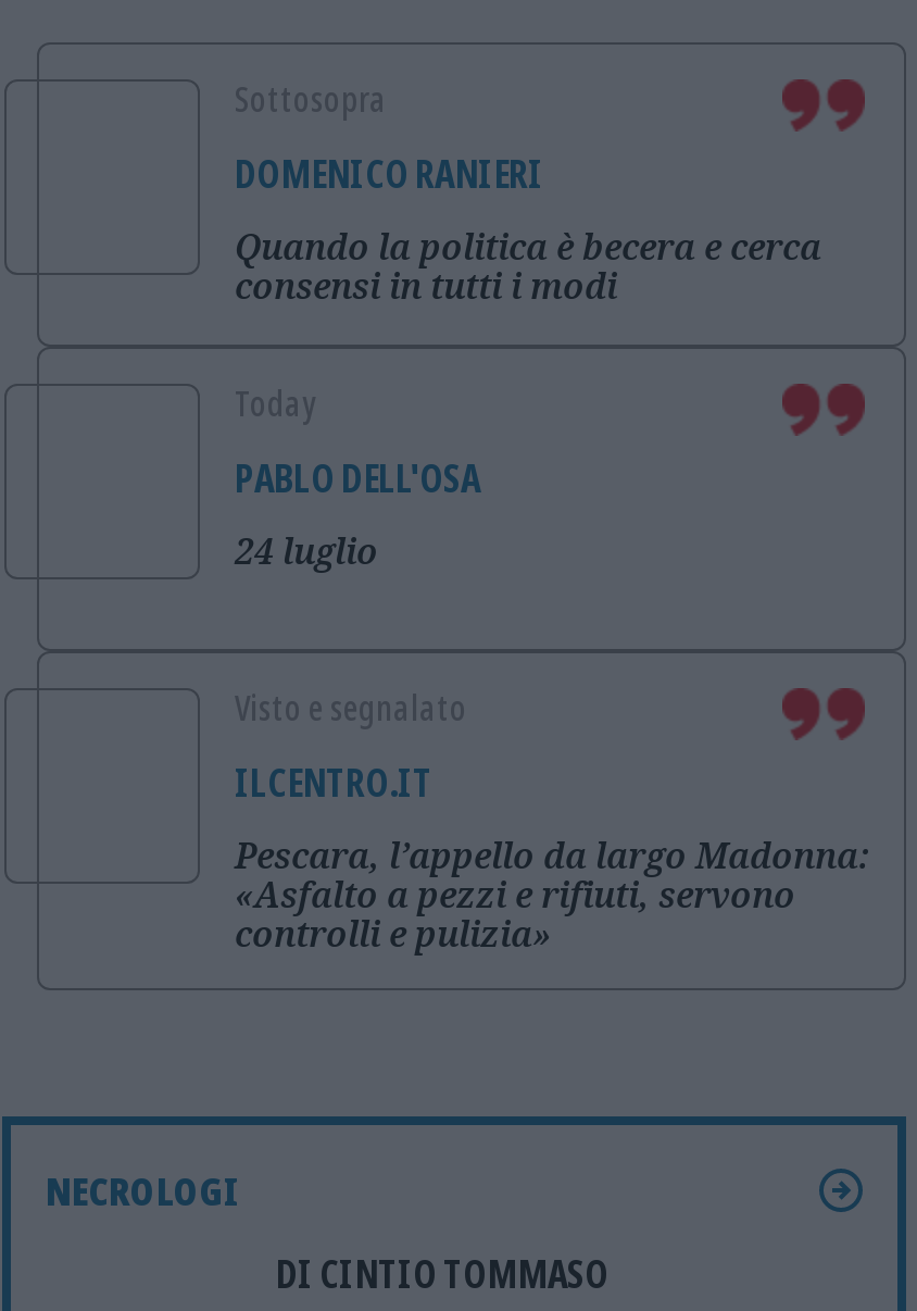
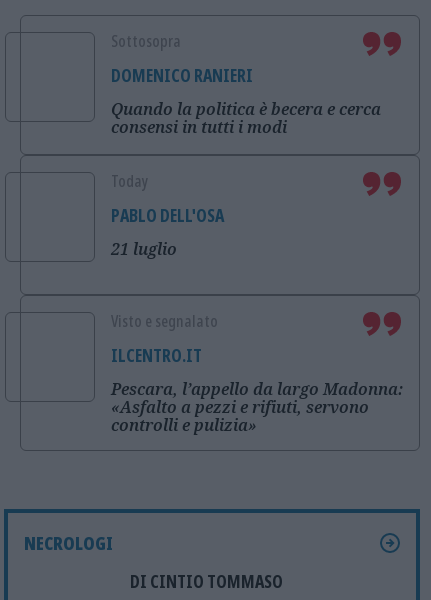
[235,528,378,575] 24 luglio -> [111,238,177,260] 21 luglio

